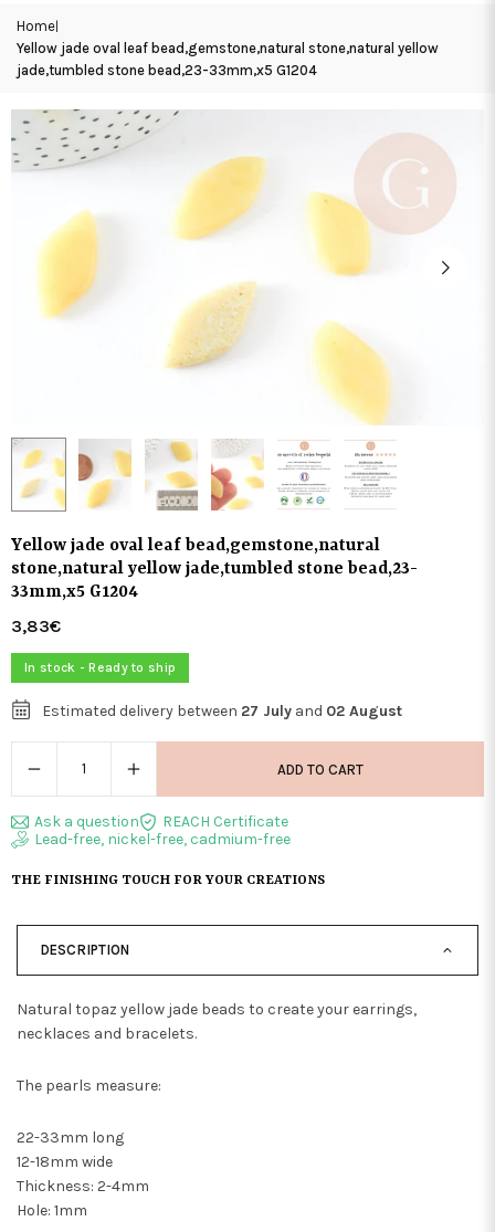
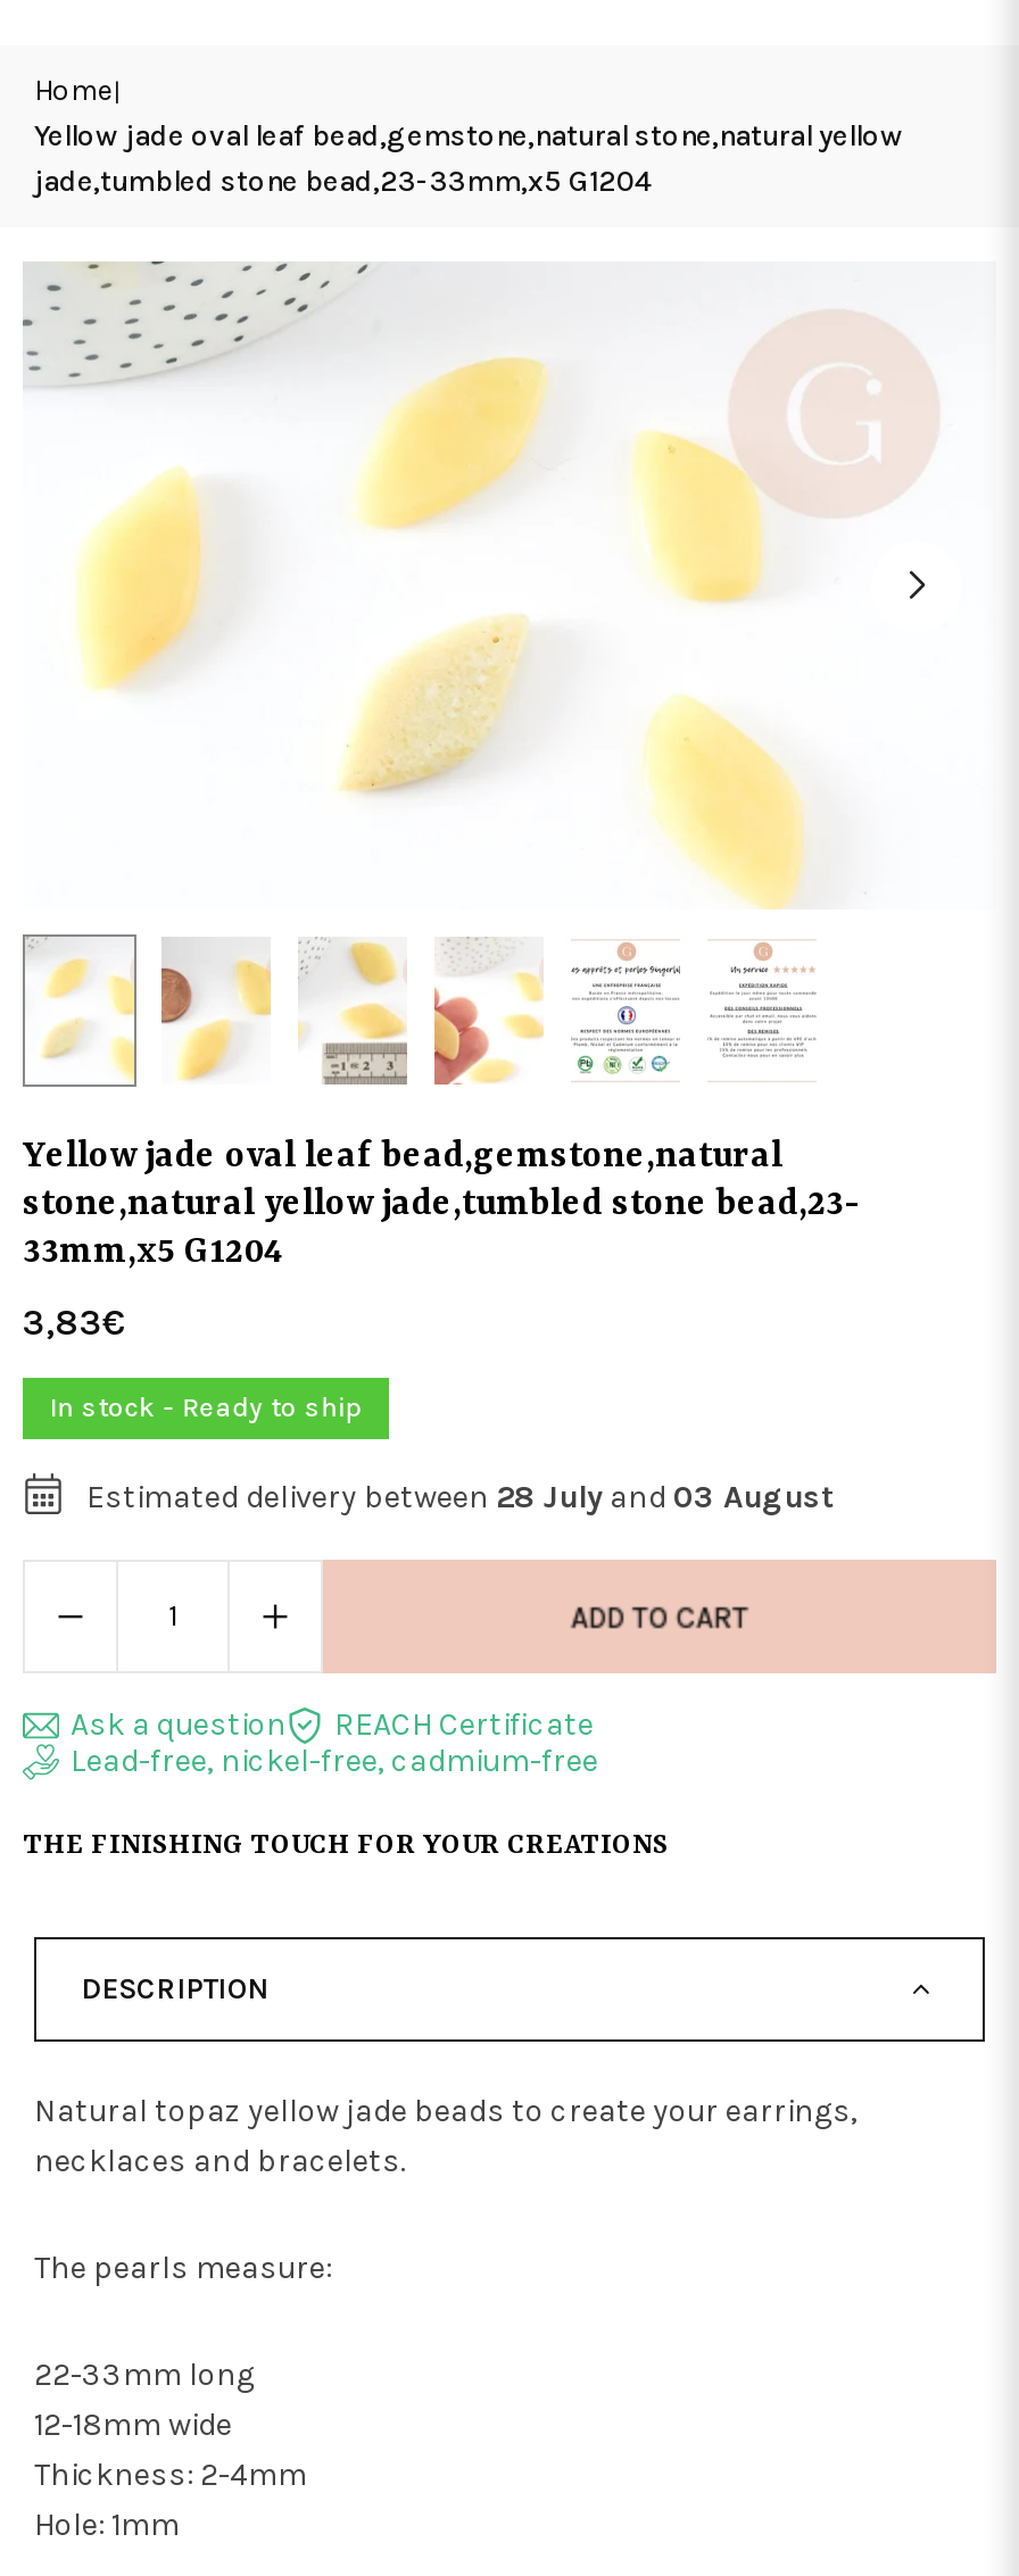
[42,702,402,720] Estimated delivery between 27 July and 02 August -> [86,1478,832,1516] Estimated delivery between 28 July and 03 August

